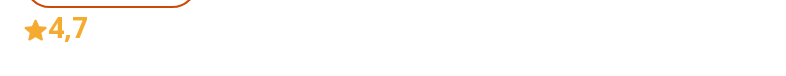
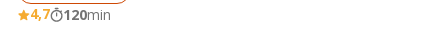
none -> [63,5,111,24] 120min

